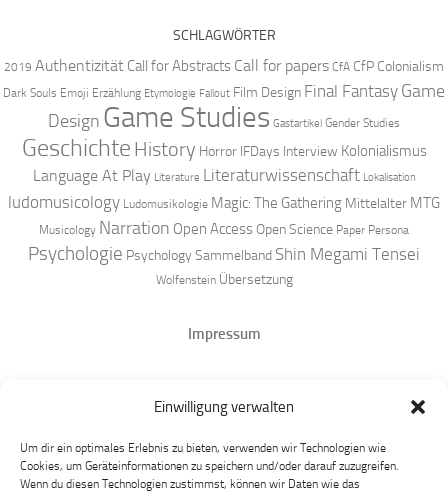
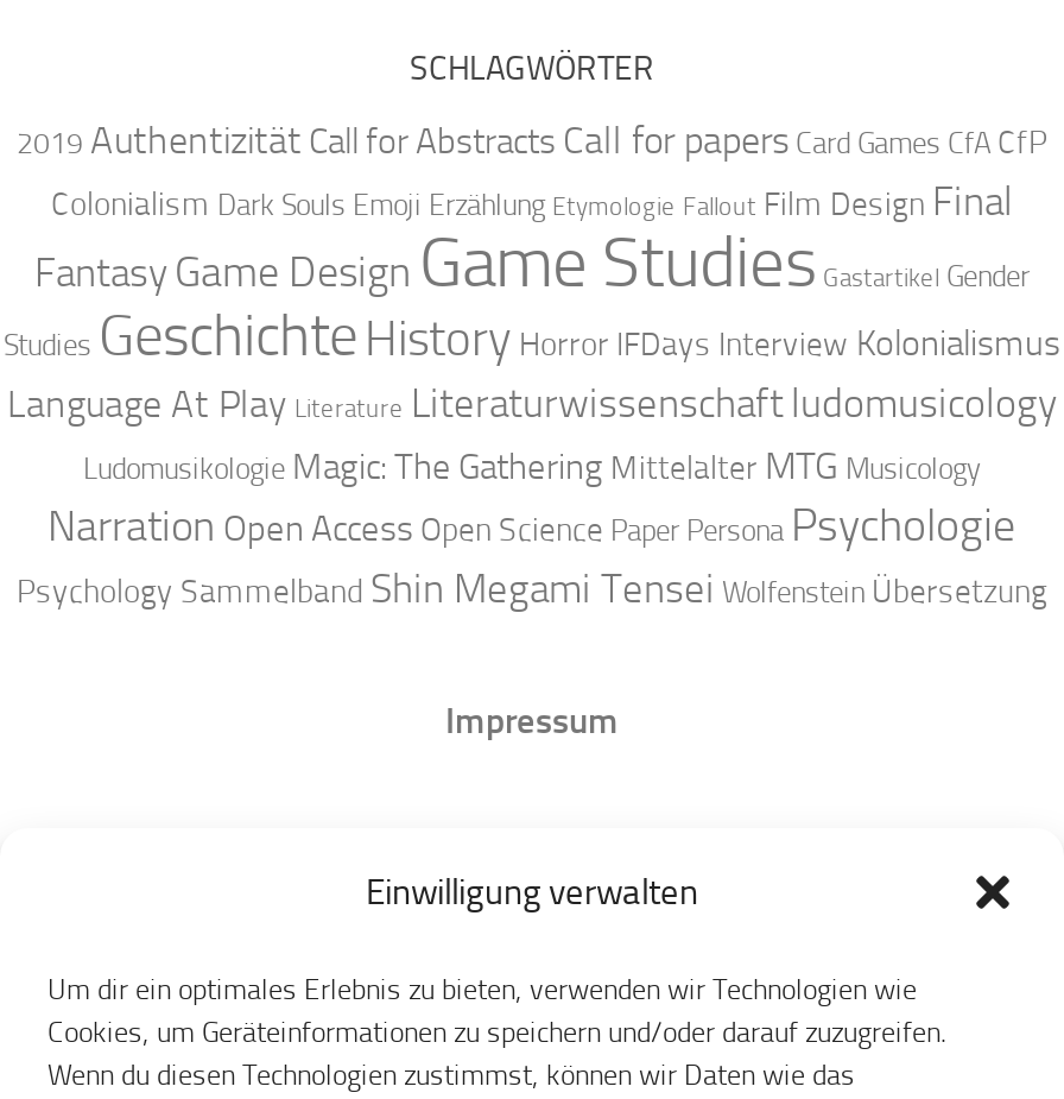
[3,56,445,287] 2019 Authentizität Call for Abstracts Call for papers CfA CfP Colonialism | Dark Souls Emoji Erzählung Etymologie Fallout Film Design Final Fantasy Game | Design Game Studies Gastartikel Gender Studies | Geschichte History Horror IFDays Interview Kolonialismus | Language At Play Literature Literaturwissenschaft Lokalisation | ludomusicology Ludomusikologie Magic: The Gathering Mittelalter MTG | Musicology Narration Open Access Open Science Paper Persona | Psychologie Psychology Sammelband Shin Megami Tensei | Wolfenstein Übersetzung -> [4,117,1060,611] 2019 Authentizität Call for Abstracts Call for papers Card Games CfA CfP | Colonialism Dark Souls Emoji Erzählung Etymologie Fallout Film Design Final | Fantasy Game Design Game Studies Gastartikel Gender | Studies Geschichte History Horror IFDays Interview Kolonialismus | Language At Play Literature Literaturwissenschaft ludomusicology | Ludomusikologie Magic: The Gathering Mittelalter MTG Musicology | Narration Open Access Open Science Paper Persona Psychologie | Psychology Sammelband Shin Megami Tensei Wolfenstein Übersetzung

